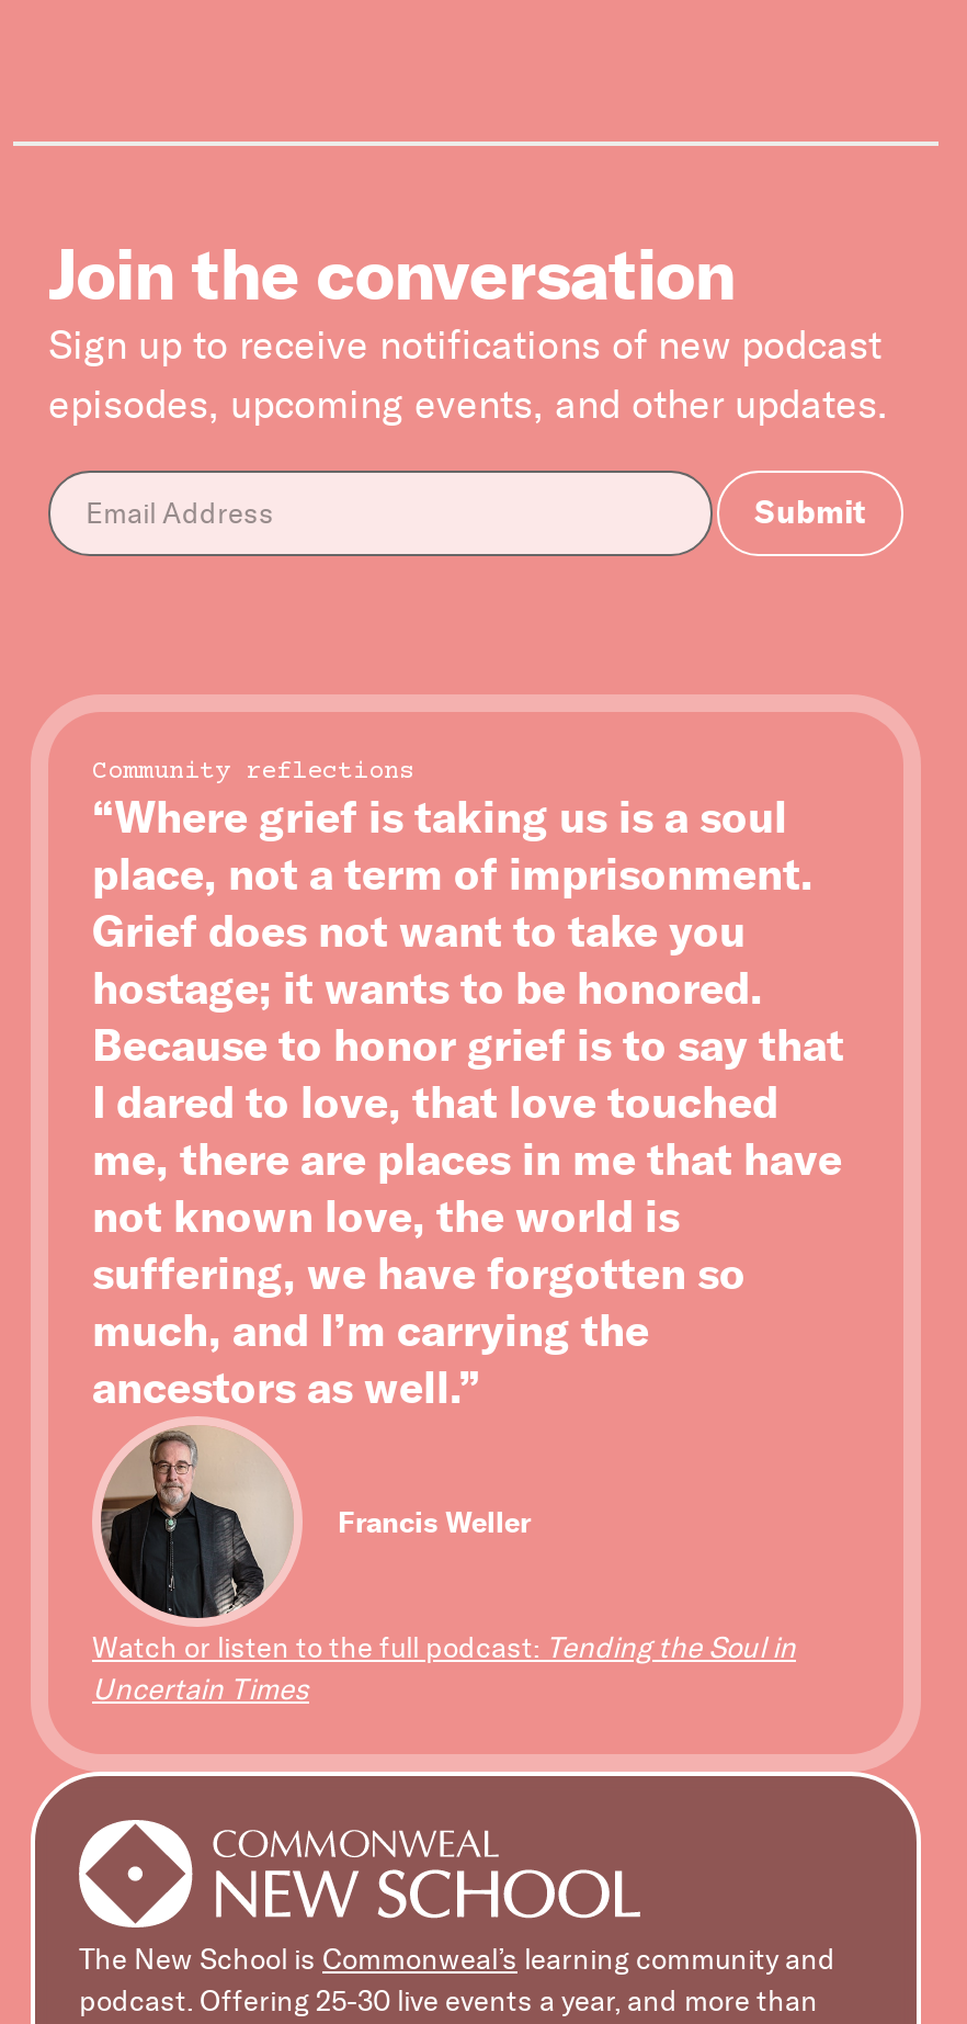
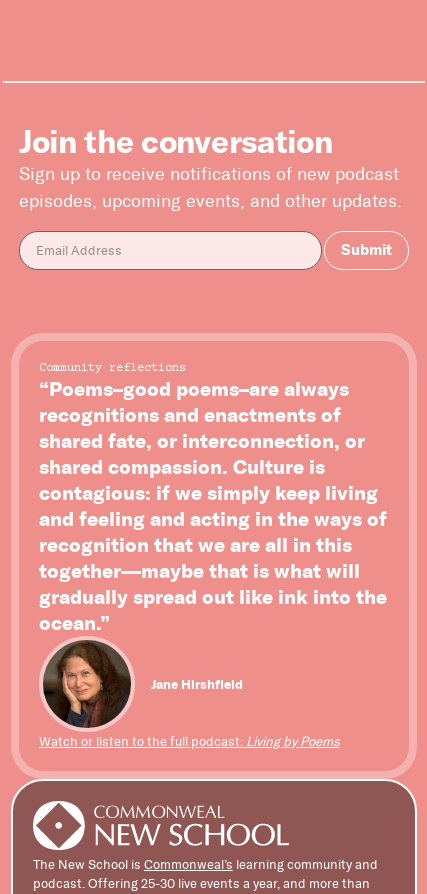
[92,789,844,1414] “Where grief is taking us is a soul | place, not a term of imprisonment. | Grief does not want to take you | hostage; it wants to be honored. | Because to honor grief is to say that | I dared to love, that love touched | me, there are places in me that have | not known love, the world is | suffering, we have forgotten so | much, and I’m carrying the | ancestors as well.” -> [39,376,387,635] “Poems–good poems–are always | recognitions and enactments of | shared fate, or interconnection, or | shared compassion. Culture is | contagious: if we simply keep living | and feeling and acting in the ways of | recognition that we are all in this | together—maybe that is what will | gradually spread out like ink into the | ocean.”
[92,1458,531,1559] [image] | Francis Weller -> [39,669,243,708] [image] | Jane Hirshfield
[92,1631,796,1706] Watch or listen to the full podcast: Tending the Soul in | Uncertain Times -> [39,734,340,749] Watch or listen to the full podcast: Living by Poems

